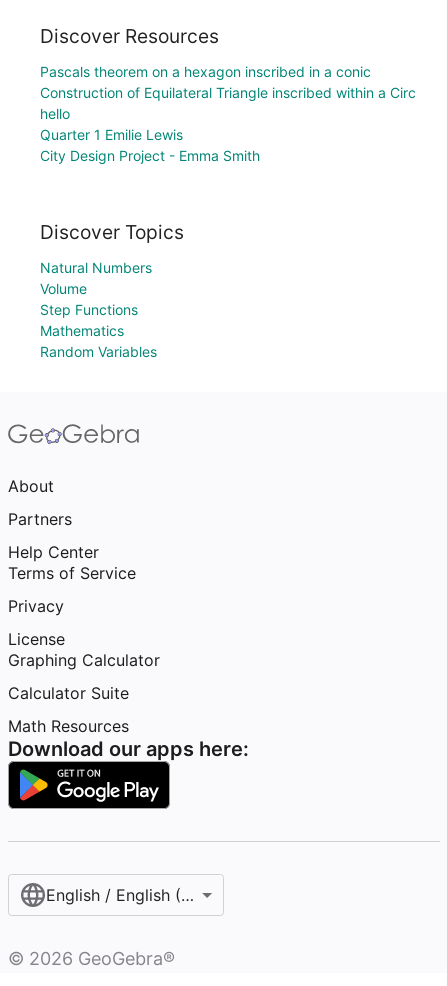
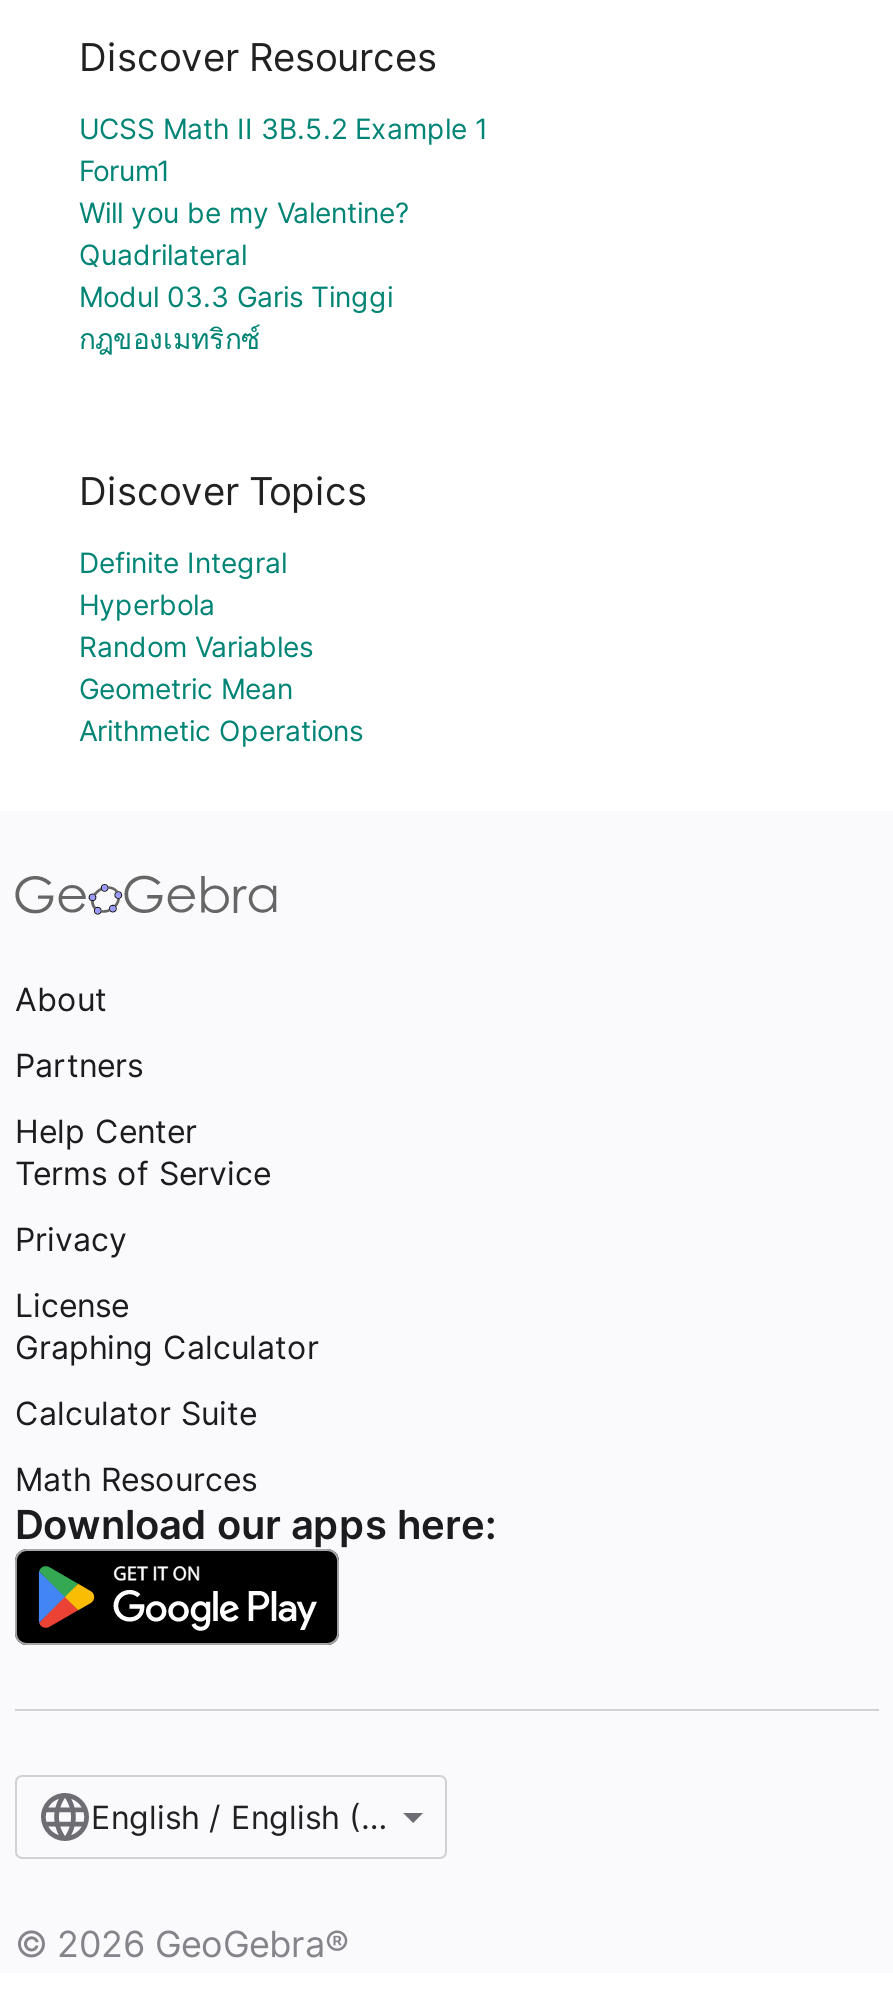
[40,63,416,164] Pascals theorem on a hexagon inscribed in a conic | Construction of Equilateral Triangle inscribed within a Circ | hello | Quarter 1 Emilie Lewis | City Design Project - Emma Smith -> [79,112,489,356] UCSS Math II 3B.5.2 Example 1 | Forum1 | Will you be my Valentine? | Quadrilateral | Modul 03.3 Garis Tinggi | กฎของเมทริกซ์
[40,259,152,339] Natural Numbers | Volume | Step Functions | Mathematics -> [79,545,287,621] Definite Integral | Hyperbola
moved [40,343,157,360] -> [79,629,313,663]: Random Variables
none -> [79,671,363,747] Geometric Mean | Arithmetic Operations

